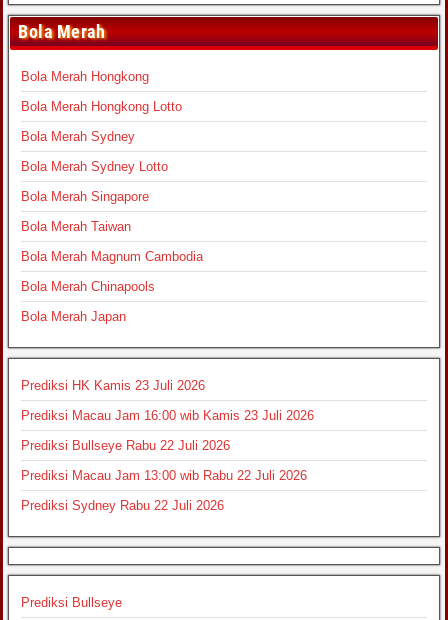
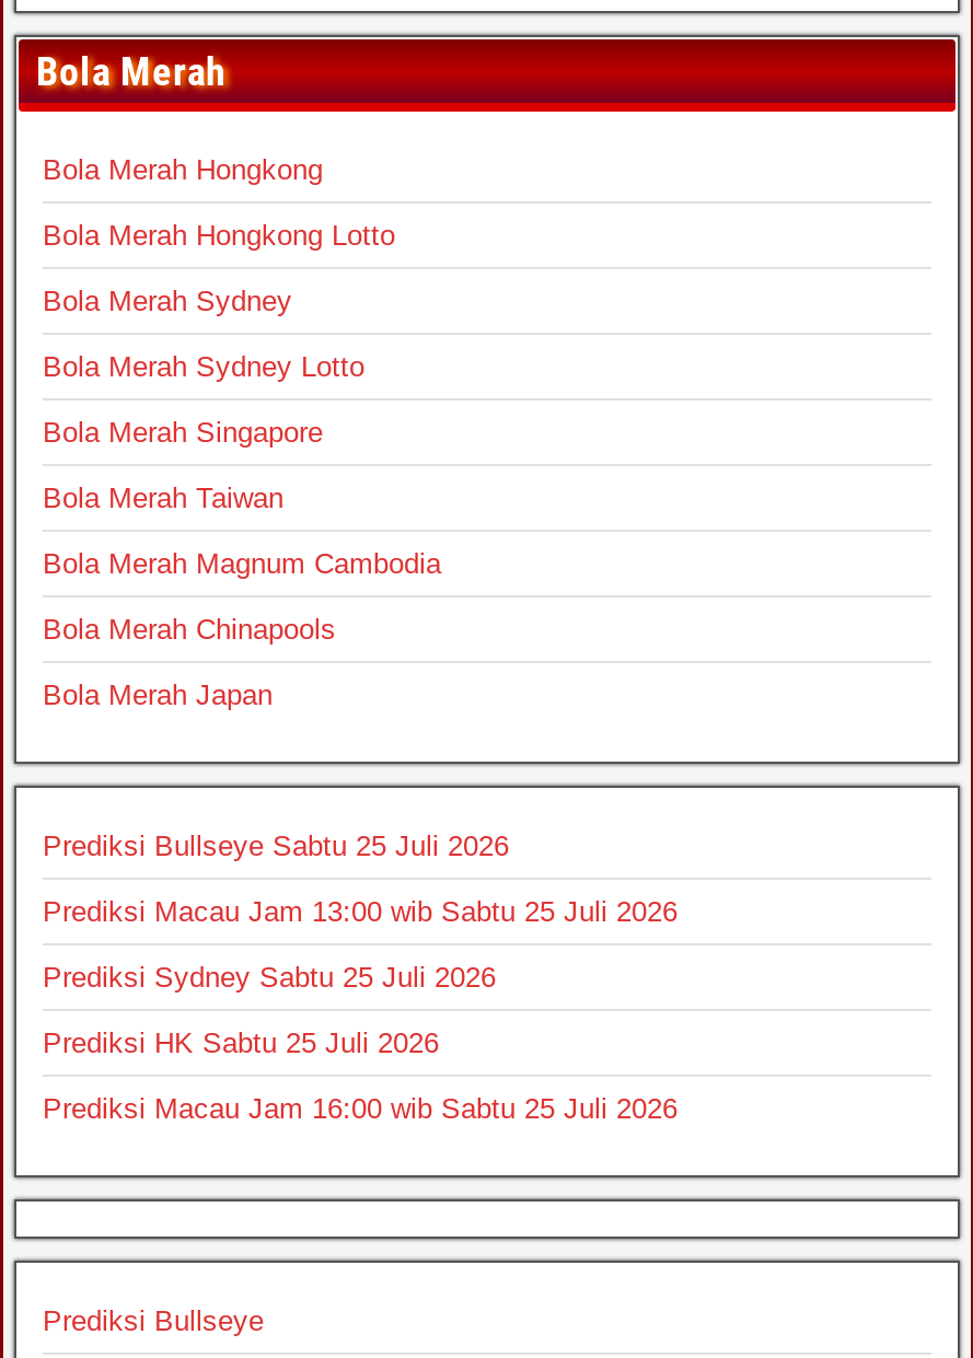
[21,378,205,393] Prediksi HK Kamis 23 Juli 2026 -> [43,829,509,862] Prediksi Bullseye Sabtu 25 Juli 2026
[21,408,314,423] Prediksi Macau Jam 16:00 wib Kamis 23 Juli 2026 -> [43,895,677,928] Prediksi Macau Jam 13:00 wib Sabtu 25 Juli 2026
[21,438,230,453] Prediksi Bullseye Rabu 22 Juli 2026 -> [43,961,496,993] Prediksi Sydney Sabtu 25 Juli 2026
[21,468,307,483] Prediksi Macau Jam 13:00 wib Rabu 22 Juli 2026 -> [43,1026,439,1059] Prediksi HK Sabtu 25 Juli 2026
[21,498,224,513] Prediksi Sydney Rabu 22 Juli 2026 -> [43,1092,677,1125] Prediksi Macau Jam 16:00 wib Sabtu 25 Juli 2026

